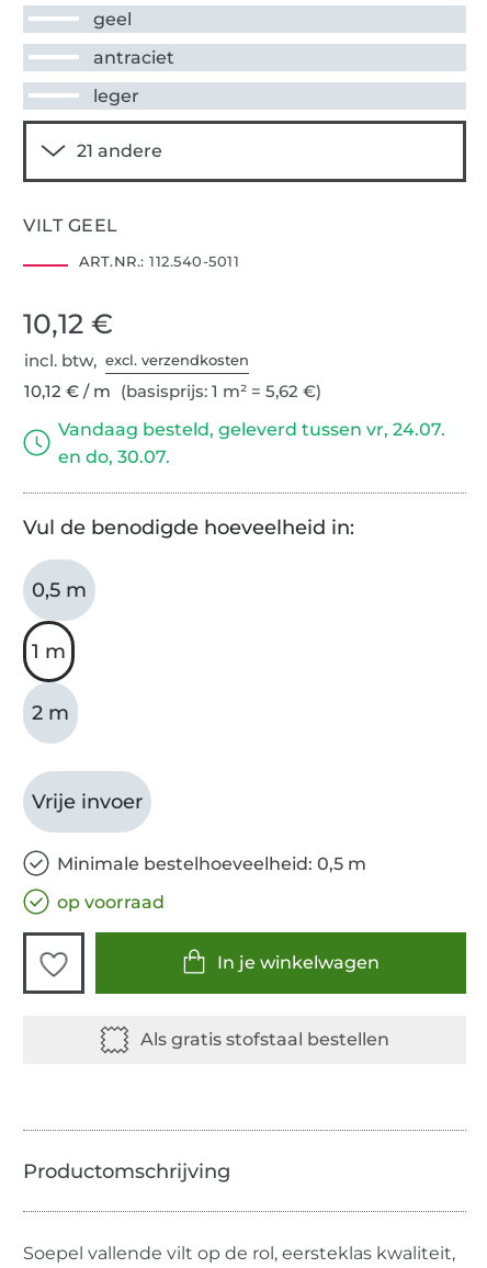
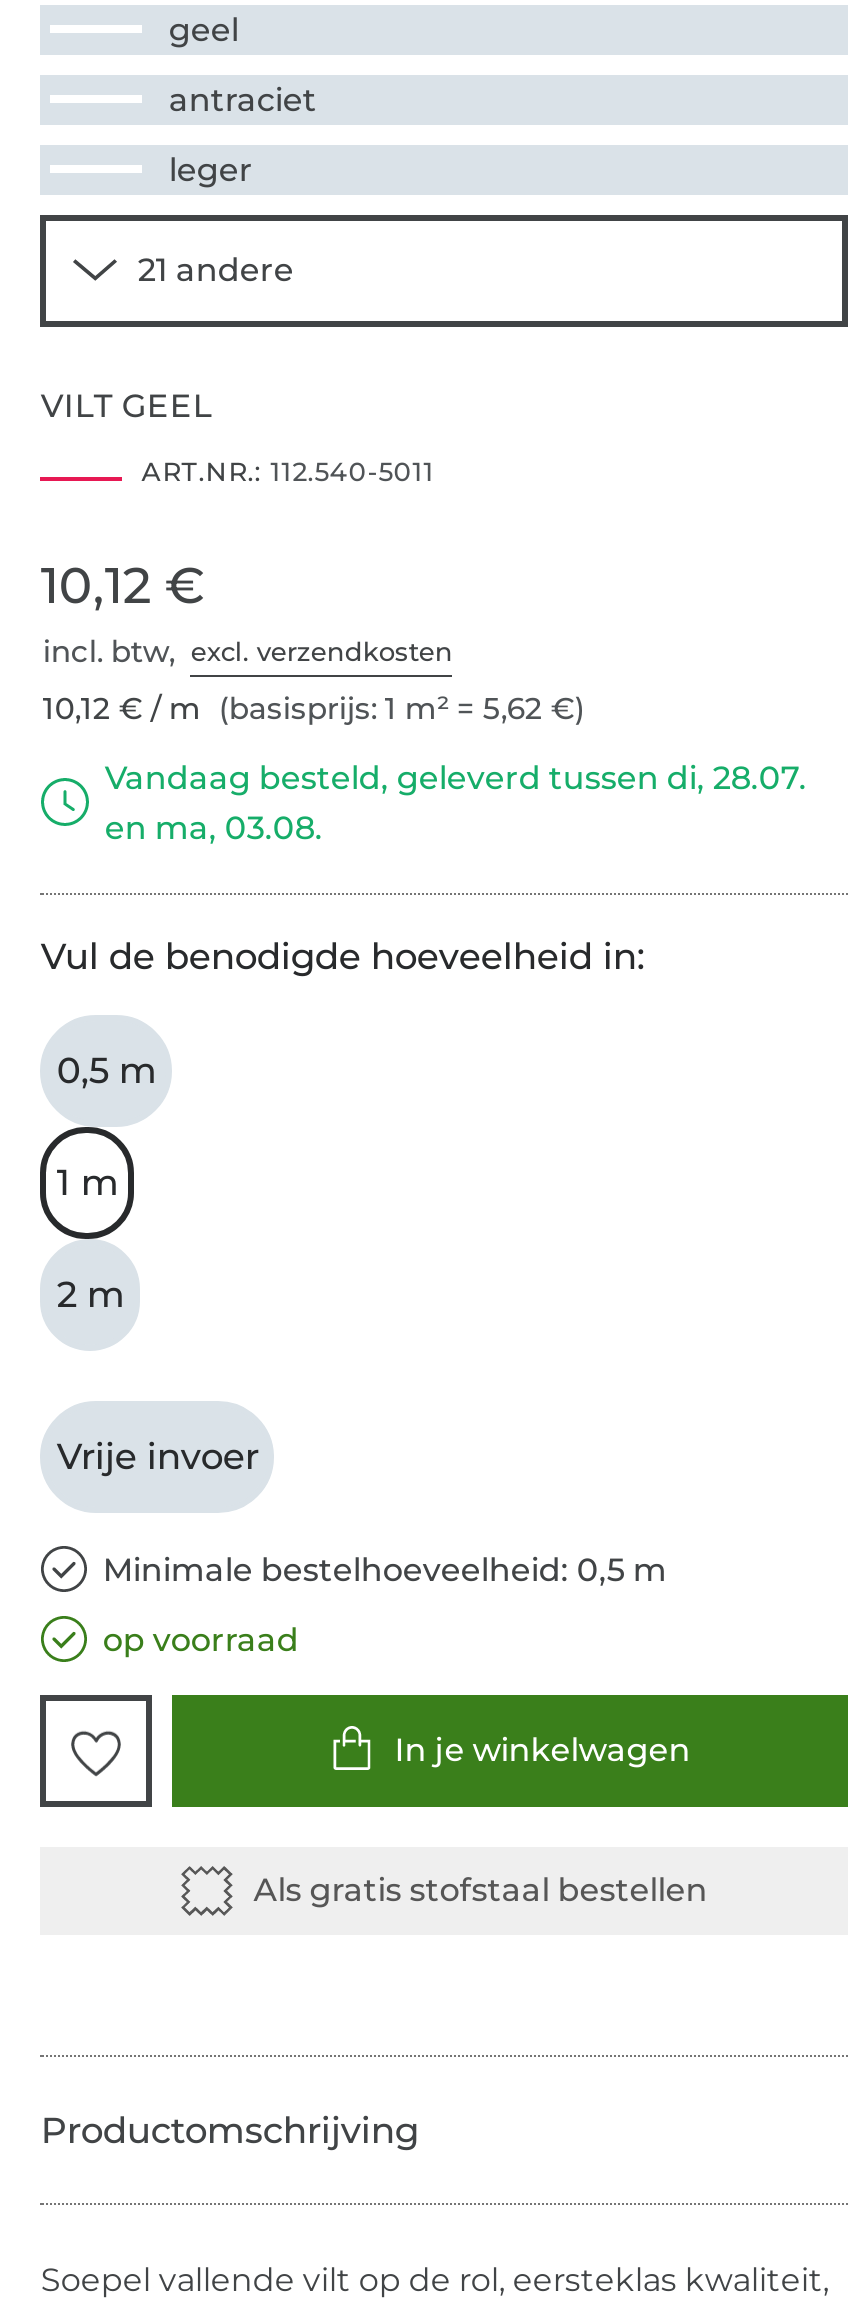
[59,419,446,440] Vandaag besteld, geleverd tussen vr, 24.07. -> [105,758,807,796] Vandaag besteld, geleverd tussen di, 28.07.
[59,446,170,467] en do, 30.07. -> [105,808,323,846] en ma, 03.08.

